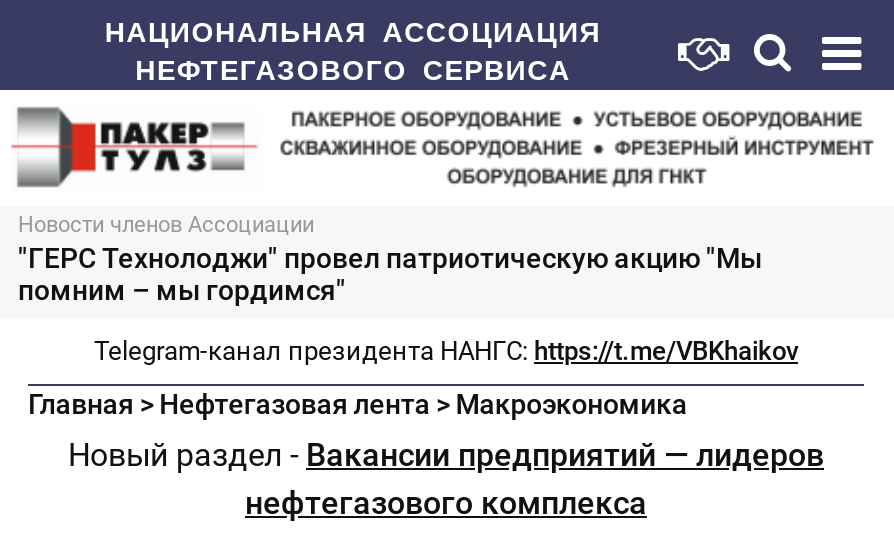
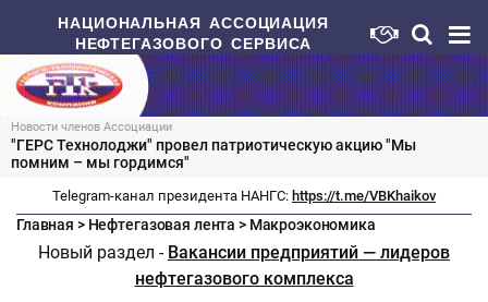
[12,88,888,204] [image] -> [11,55,485,118] [image]

